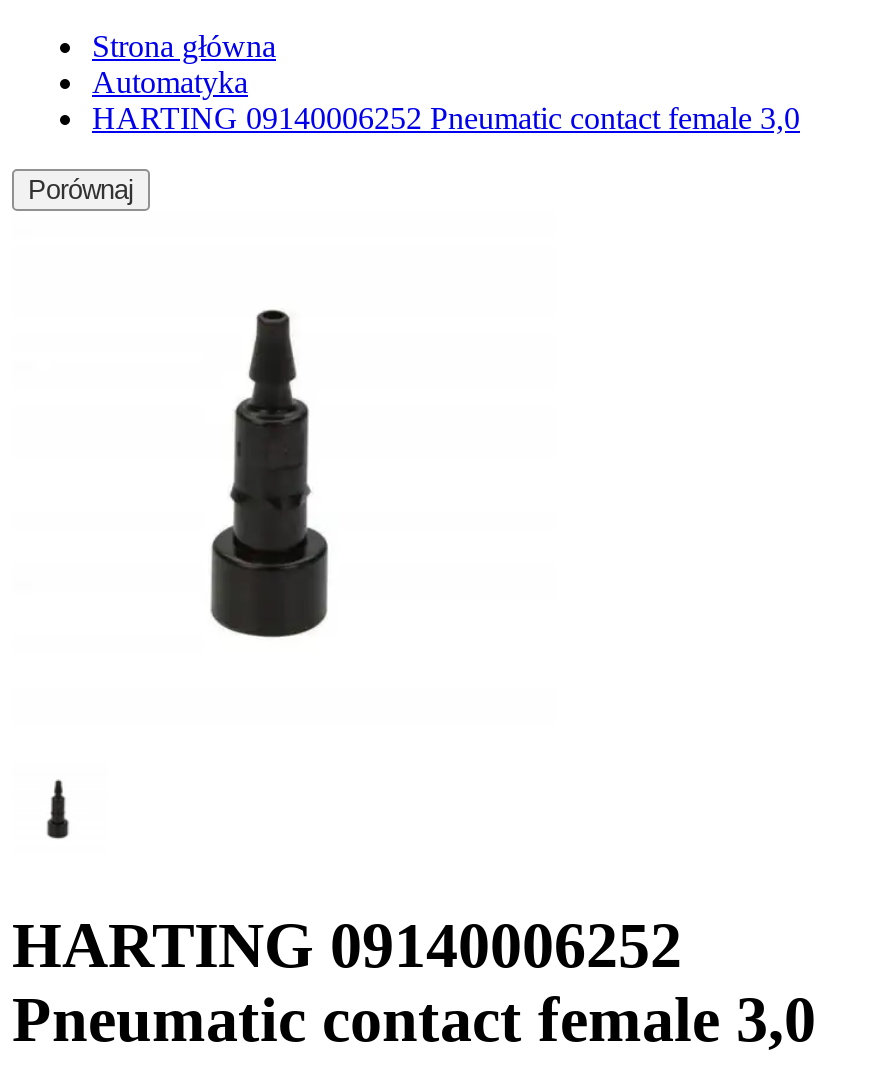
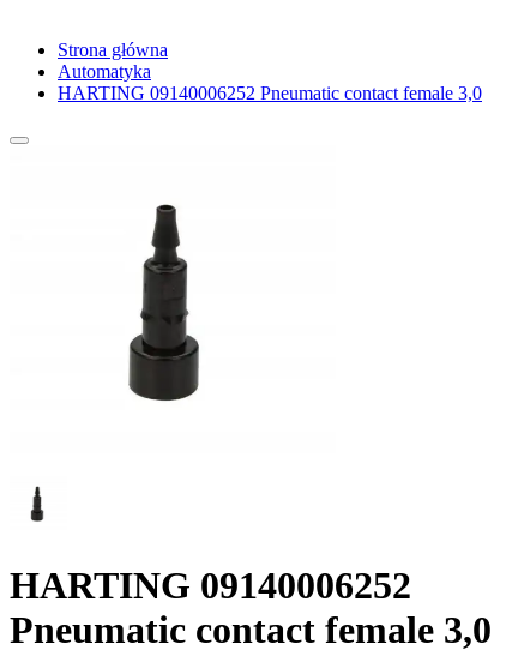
[28,175,134,205] Porównaj -> none

